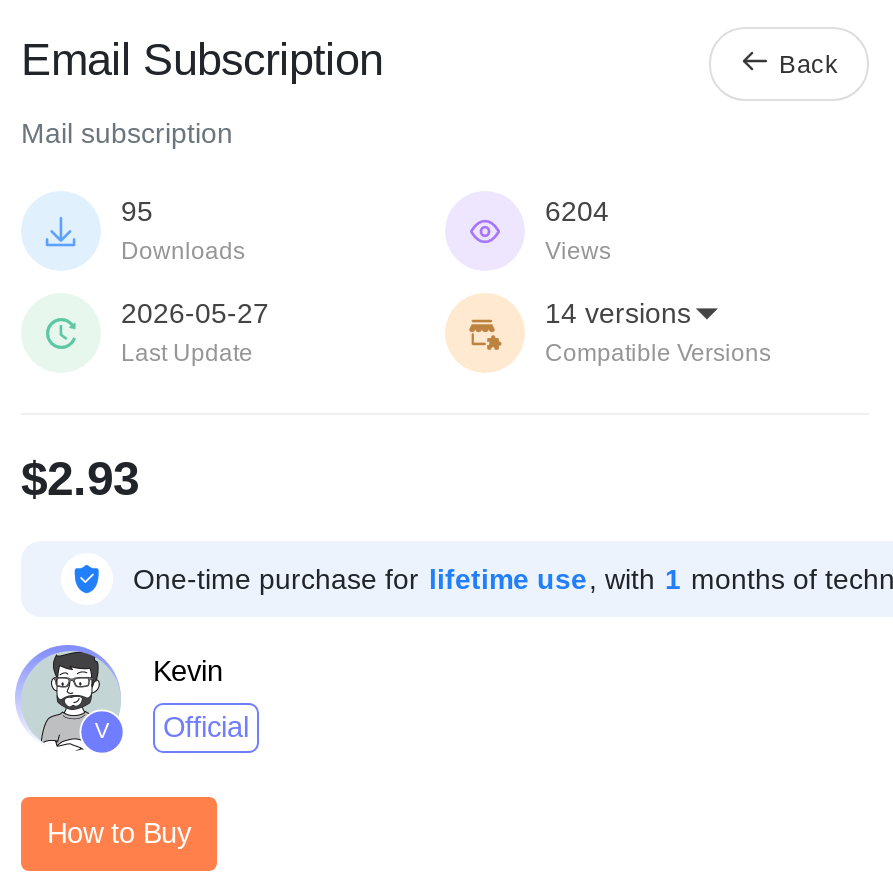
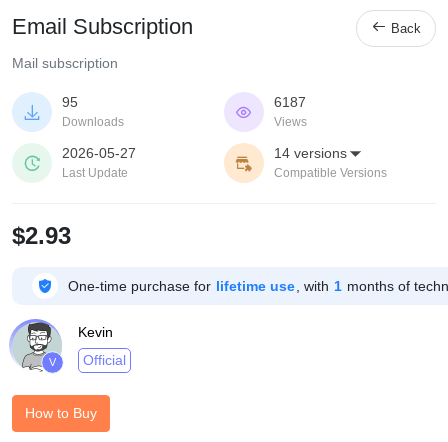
[545,196,609,228] 6204 -> [274,94,306,110] 6187

